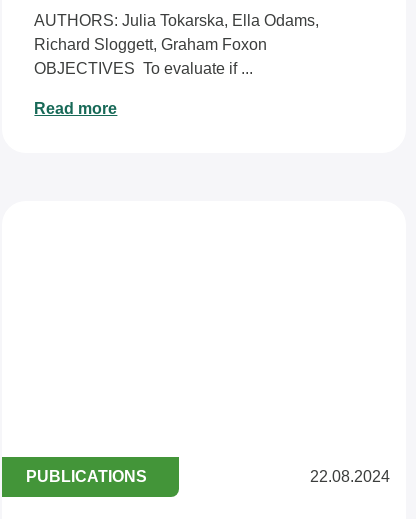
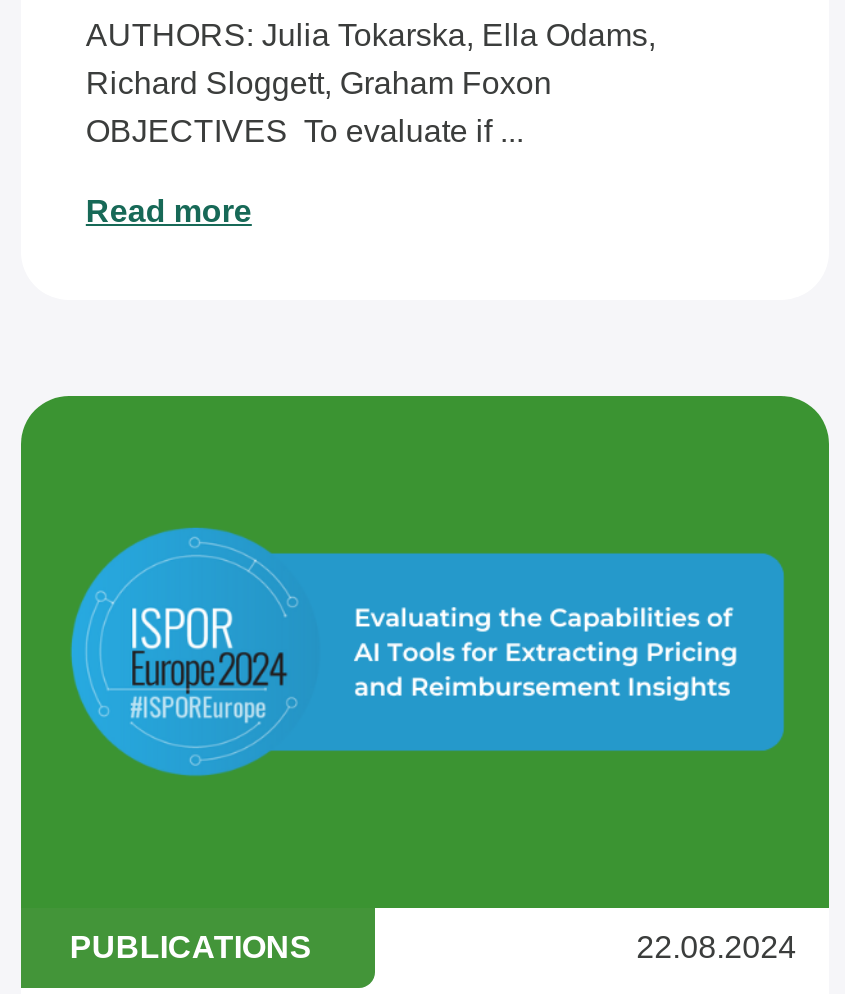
none -> [19,394,831,910] [image]

